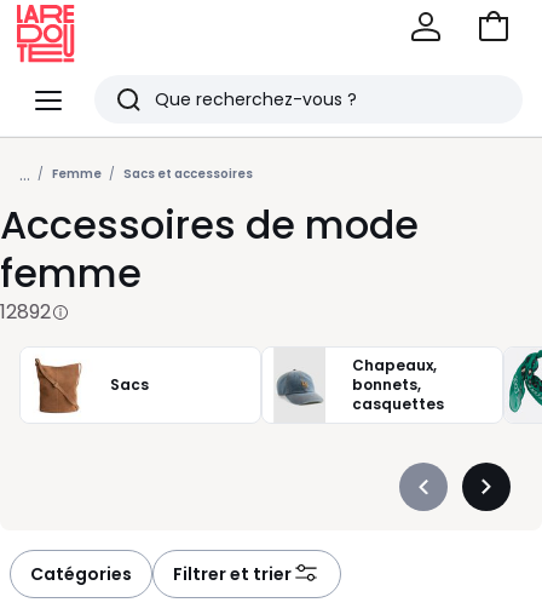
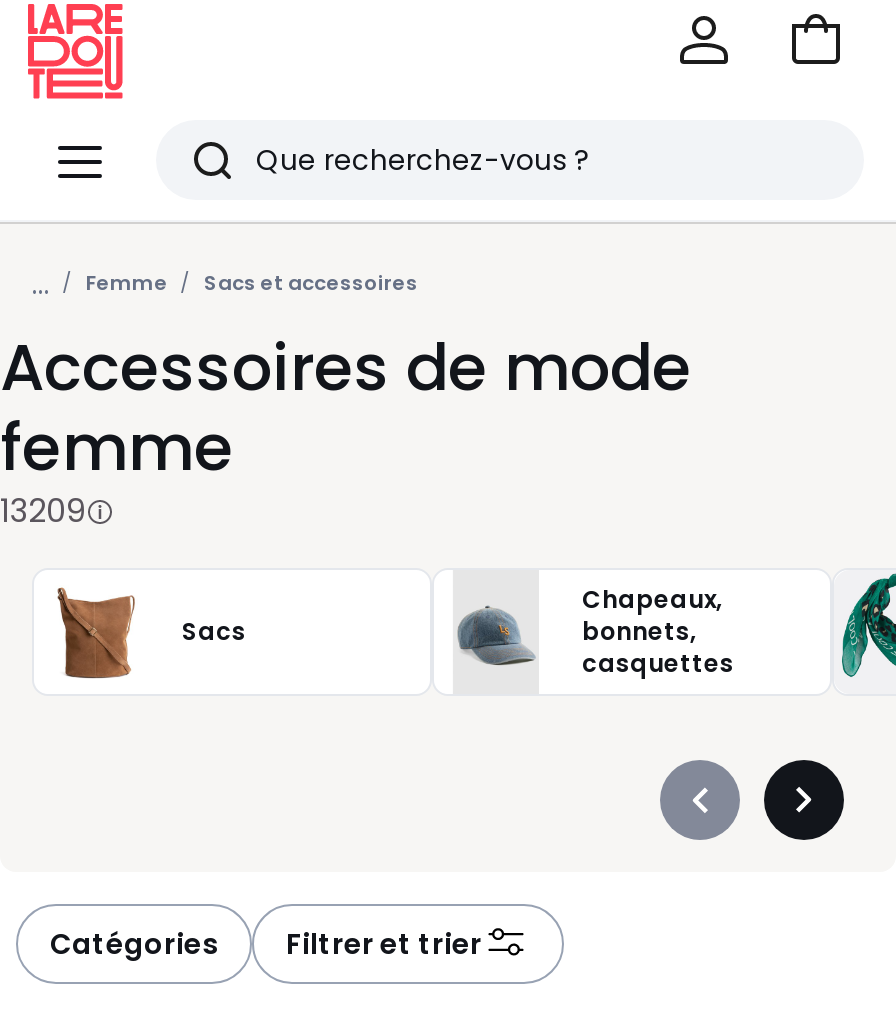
[0,298,51,326] 12892 -> [0,488,84,534] 13209

